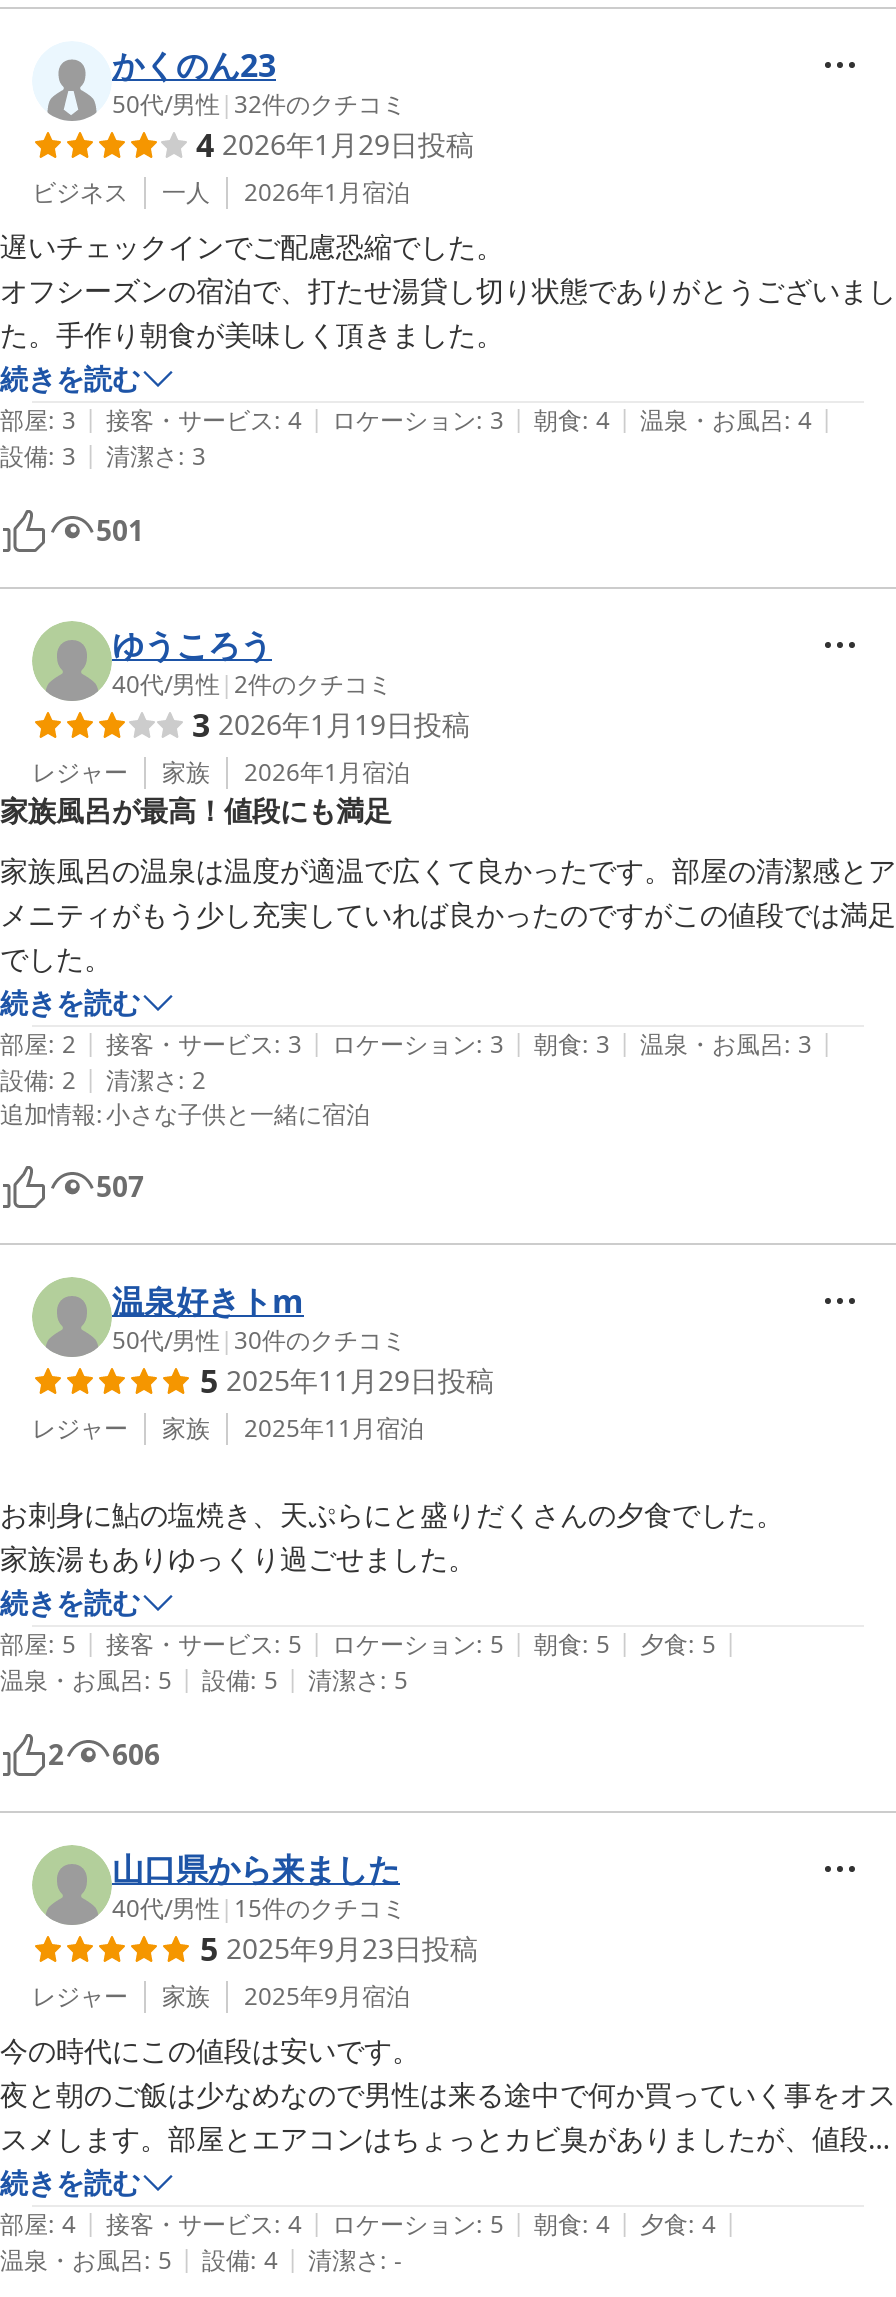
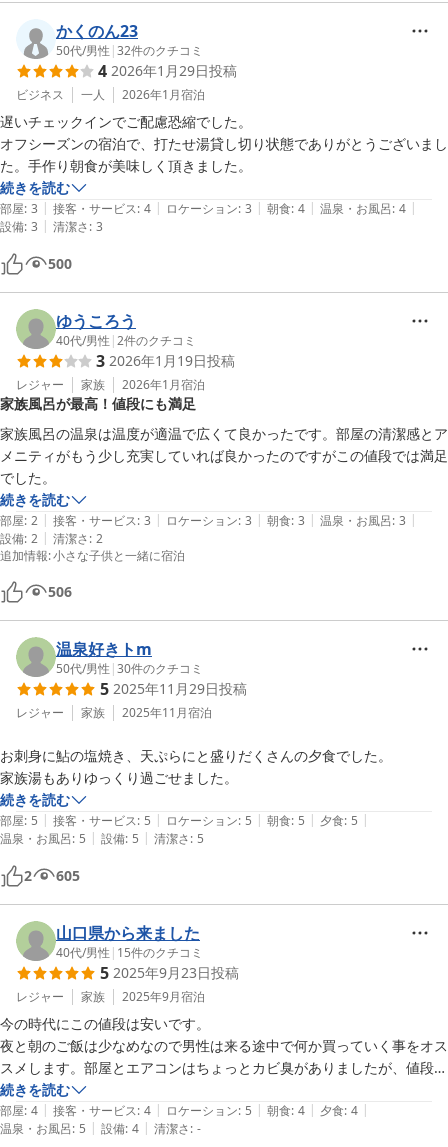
[96,511,144,549] 501 -> [48,254,72,273] 500
[96,1167,144,1205] 507 -> [48,582,72,601] 506
[48,1735,160,1773] 2 606 -> [24,866,80,885] 2 605

